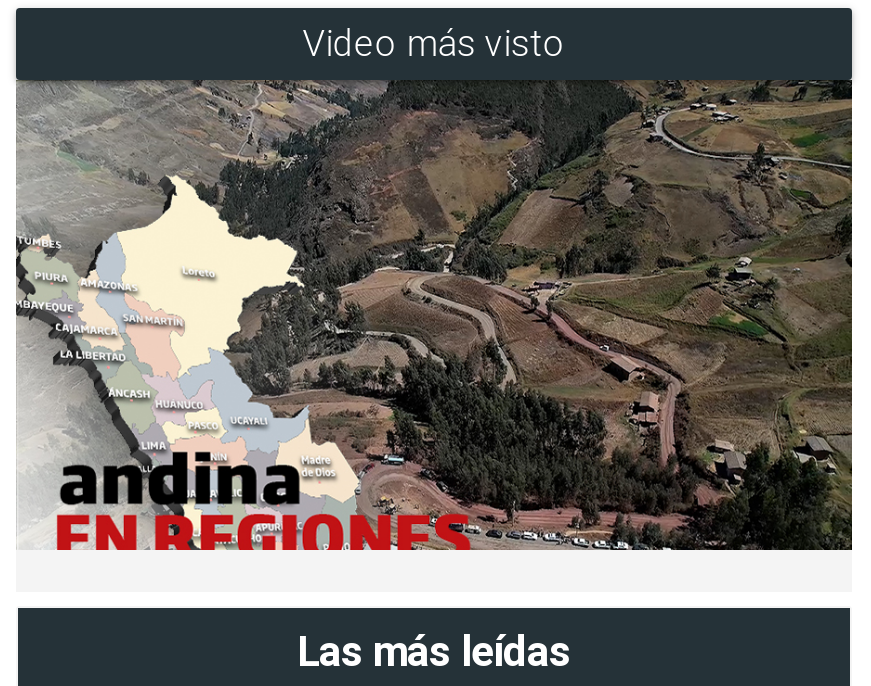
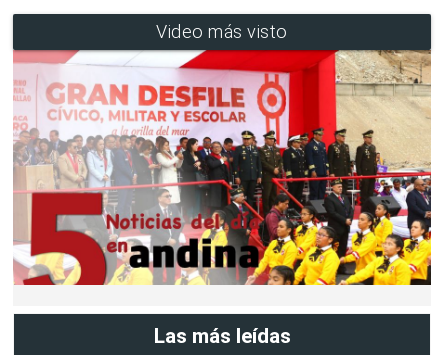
[14,80,854,552] [image] -> [13,49,432,286] [image]

